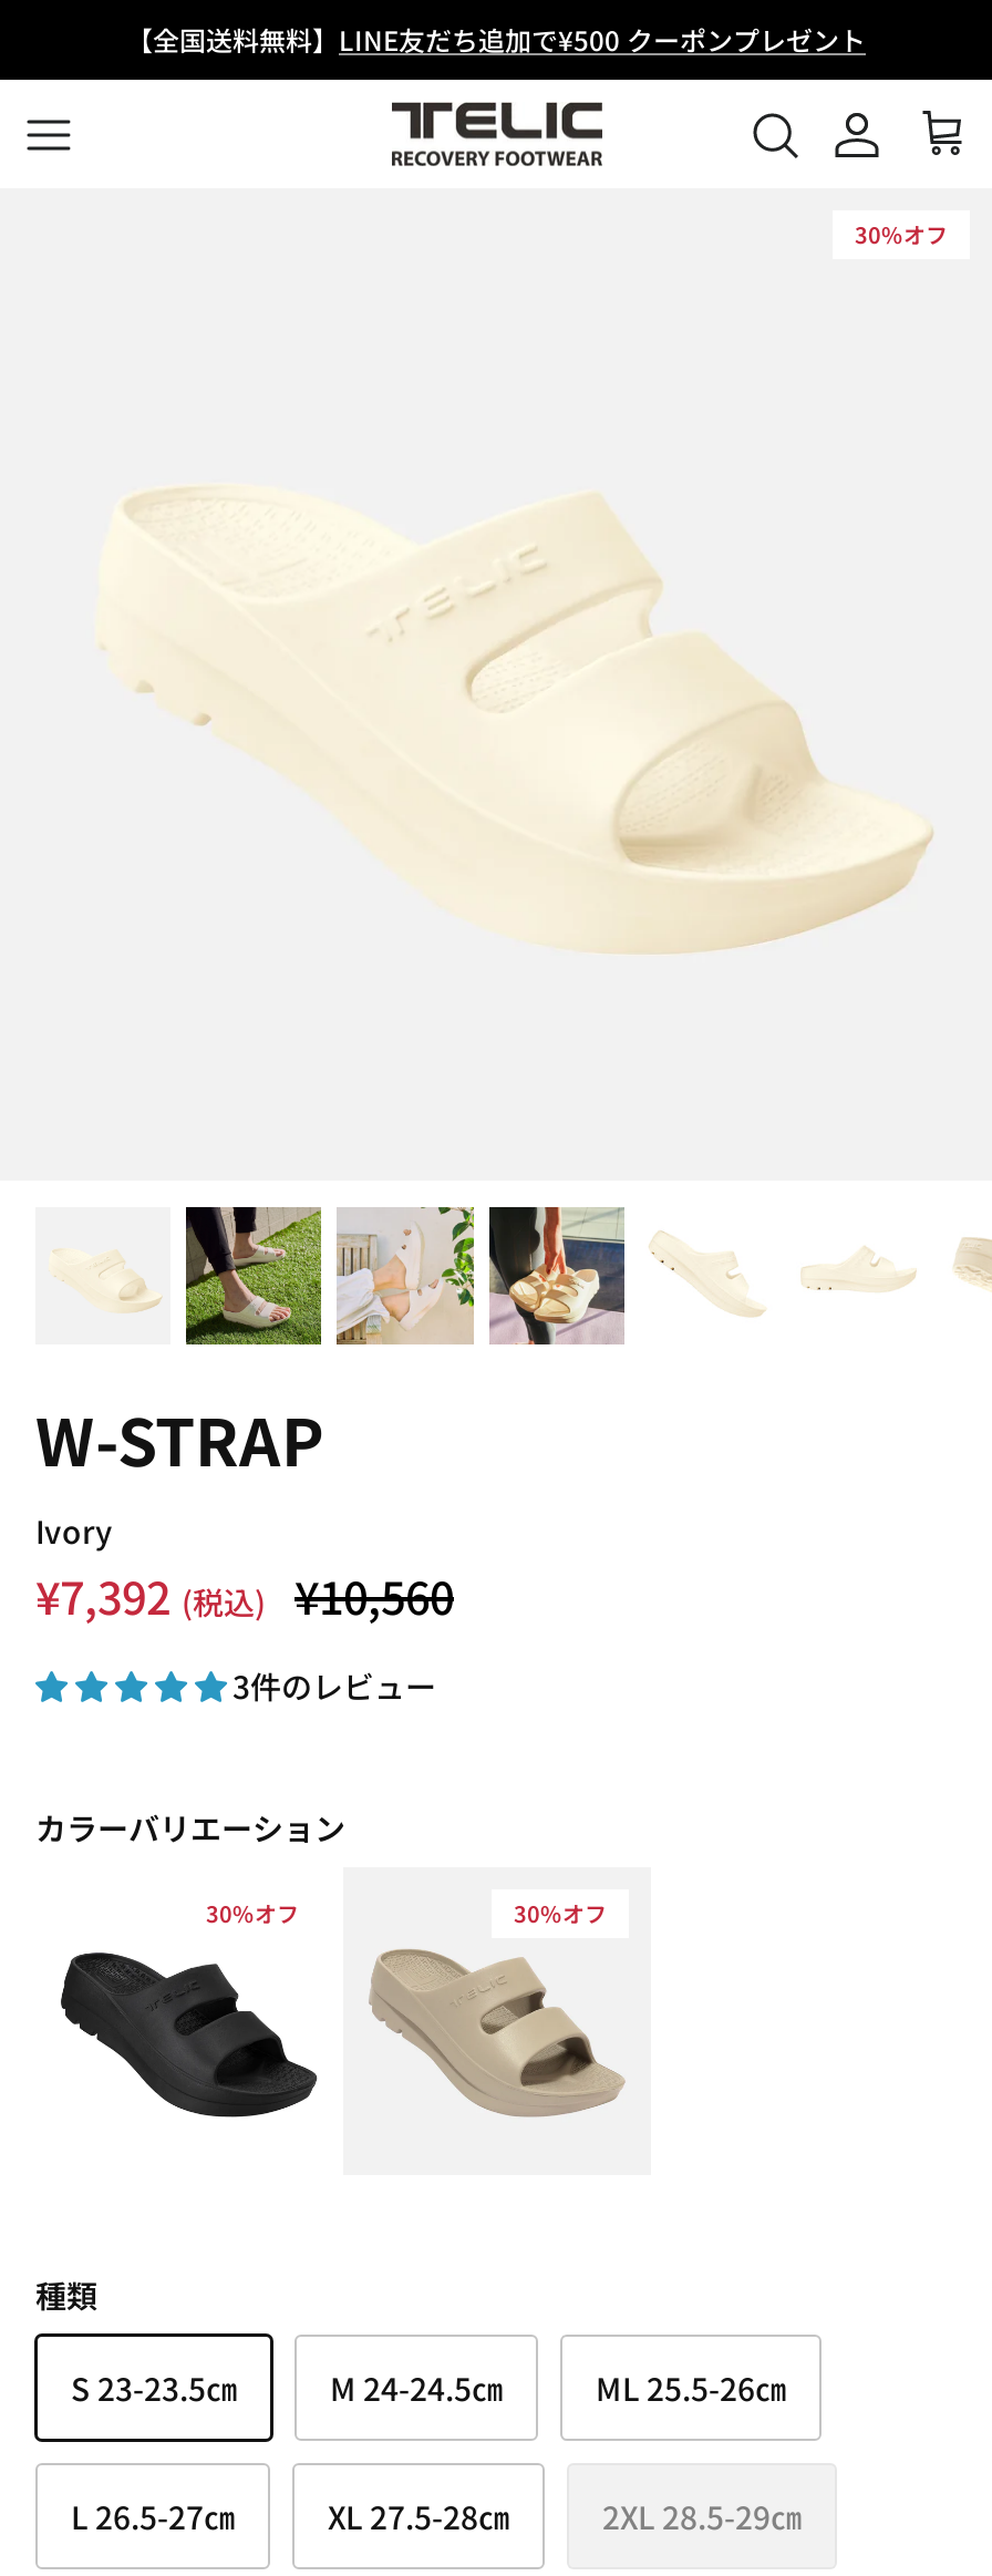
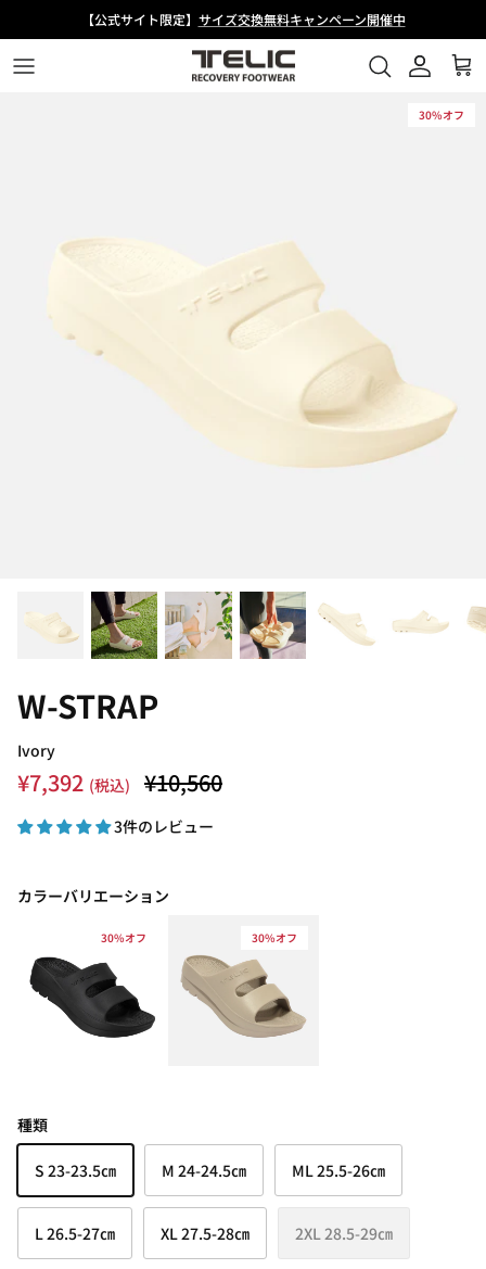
[126,21,866,59] 【全国送料無料】LINE友だち追加で¥500 クーポンプレゼント -> [81,10,405,29] 【公式サイト限定】サイズ交換無料キャンペーン開催中

